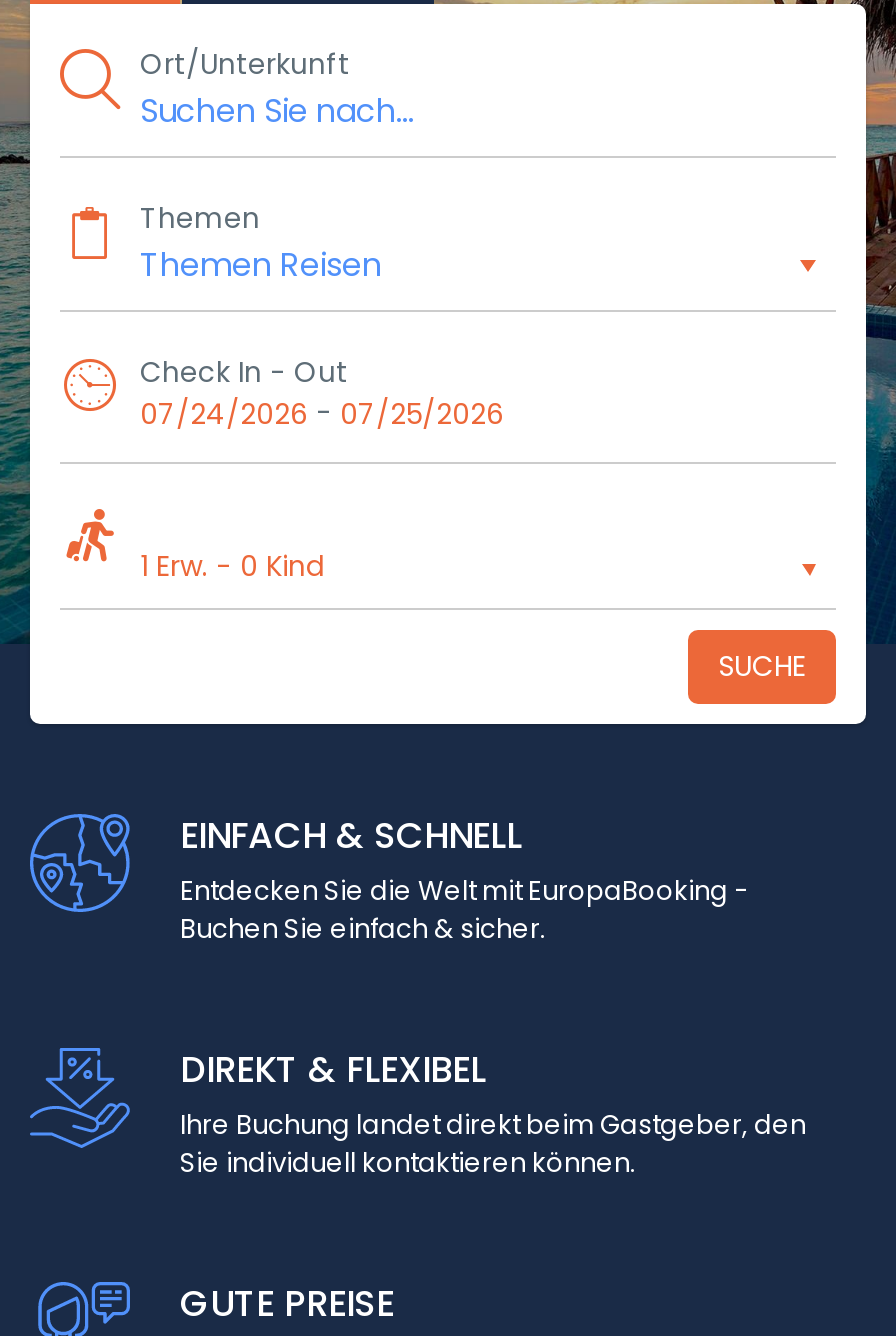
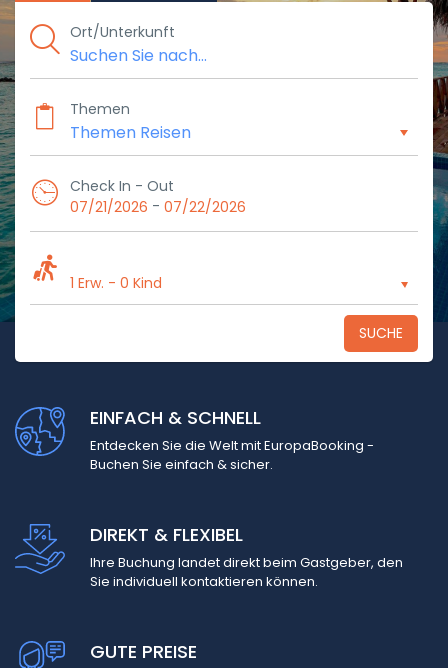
[140,392,504,434] 07/24/2026 - 07/25/2026 -> [70,196,246,217] 07/21/2026 - 07/22/2026

